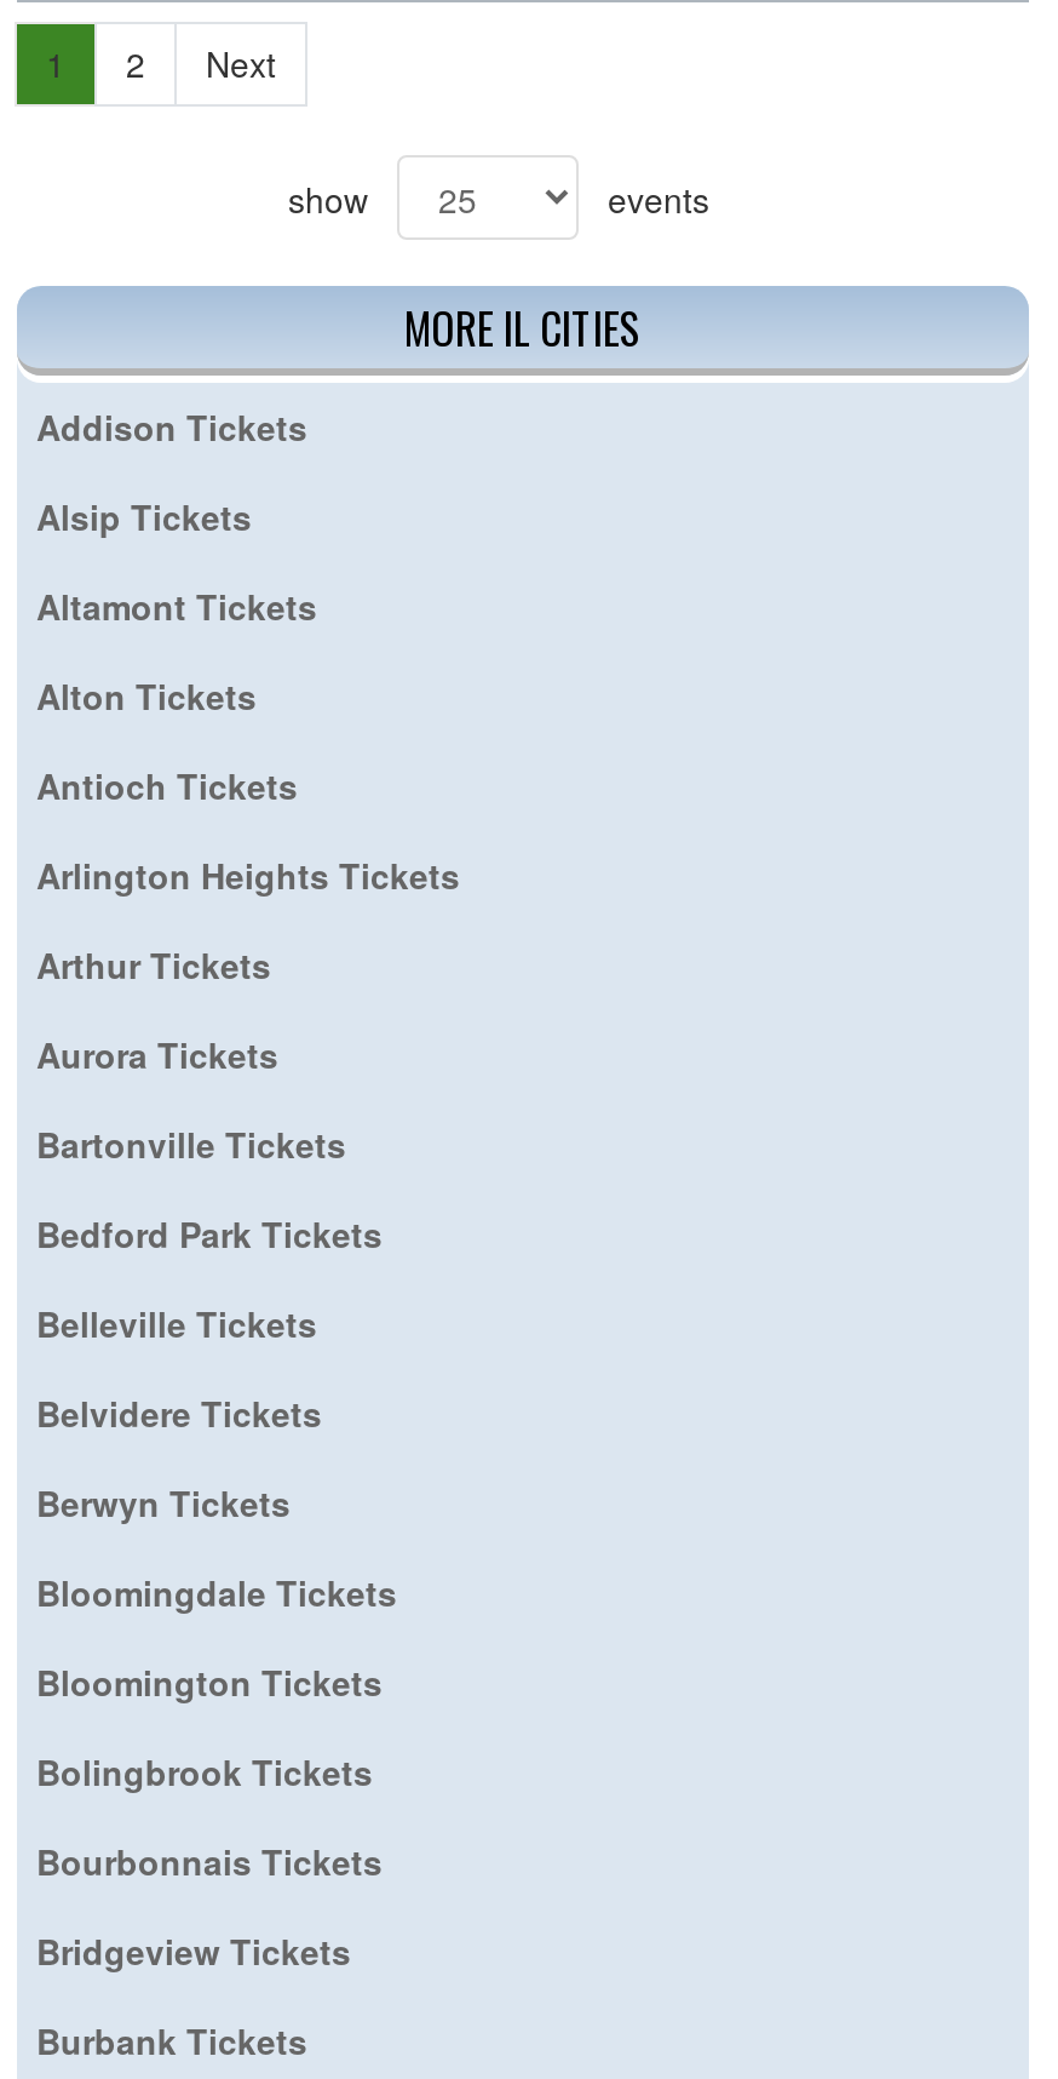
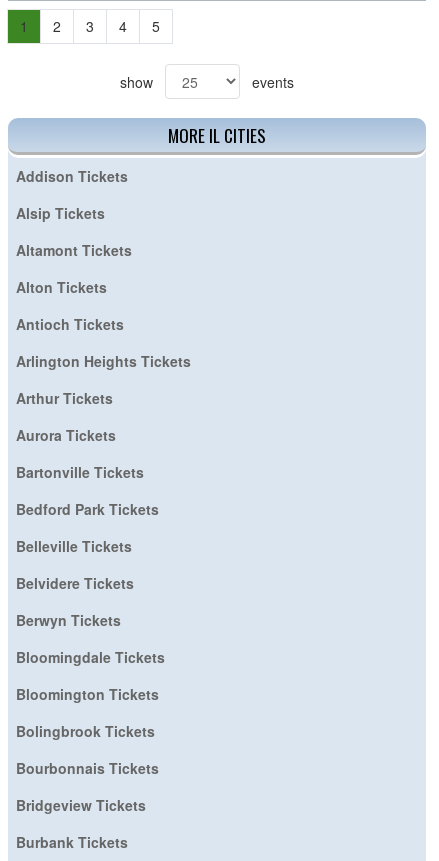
[206,38,276,86] Next -> [86,16,160,36] 3 | 4 | 5

